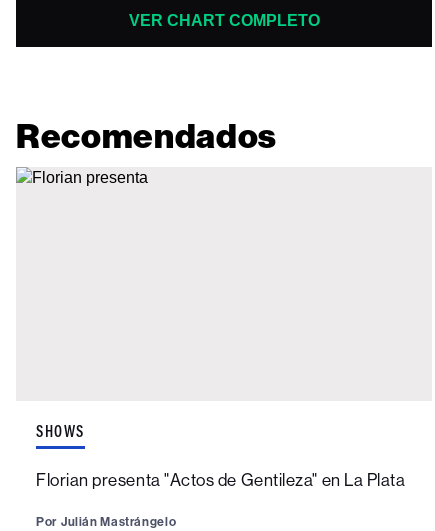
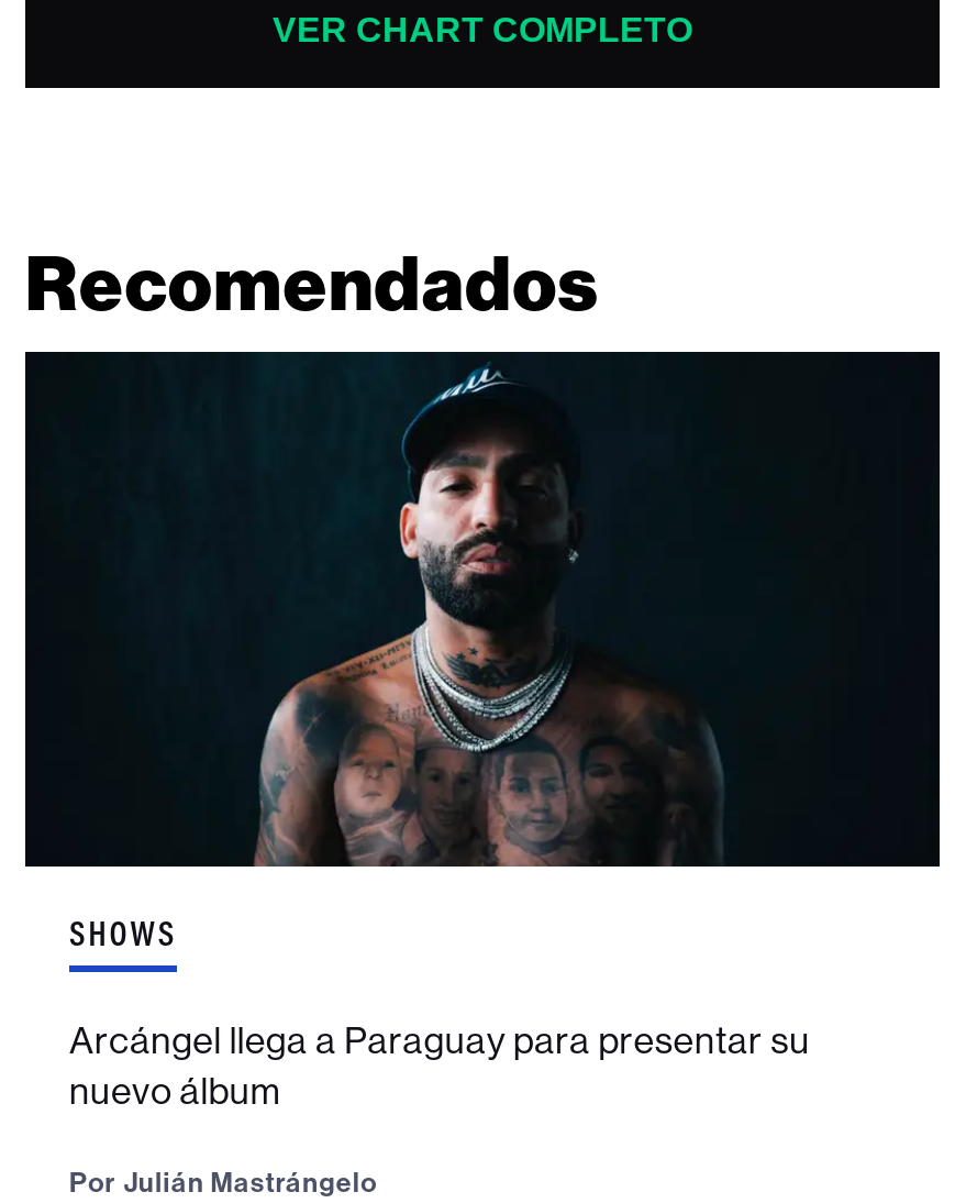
none -> [23,350,942,869] [image]
[36,470,405,490] Florian presenta "Actos de Gentileza" en La Plata -> [69,1017,810,1112] Arcángel llega a Paraguay para presentar su | nuevo álbum

